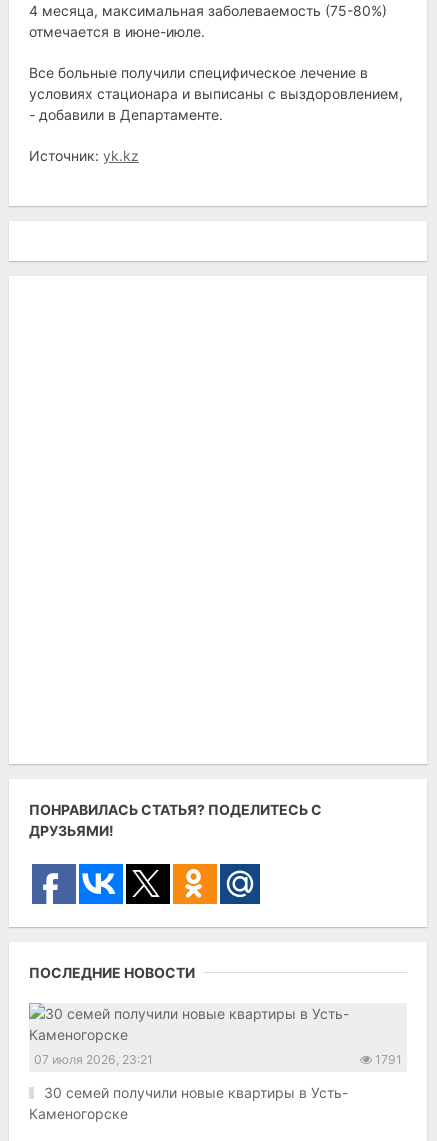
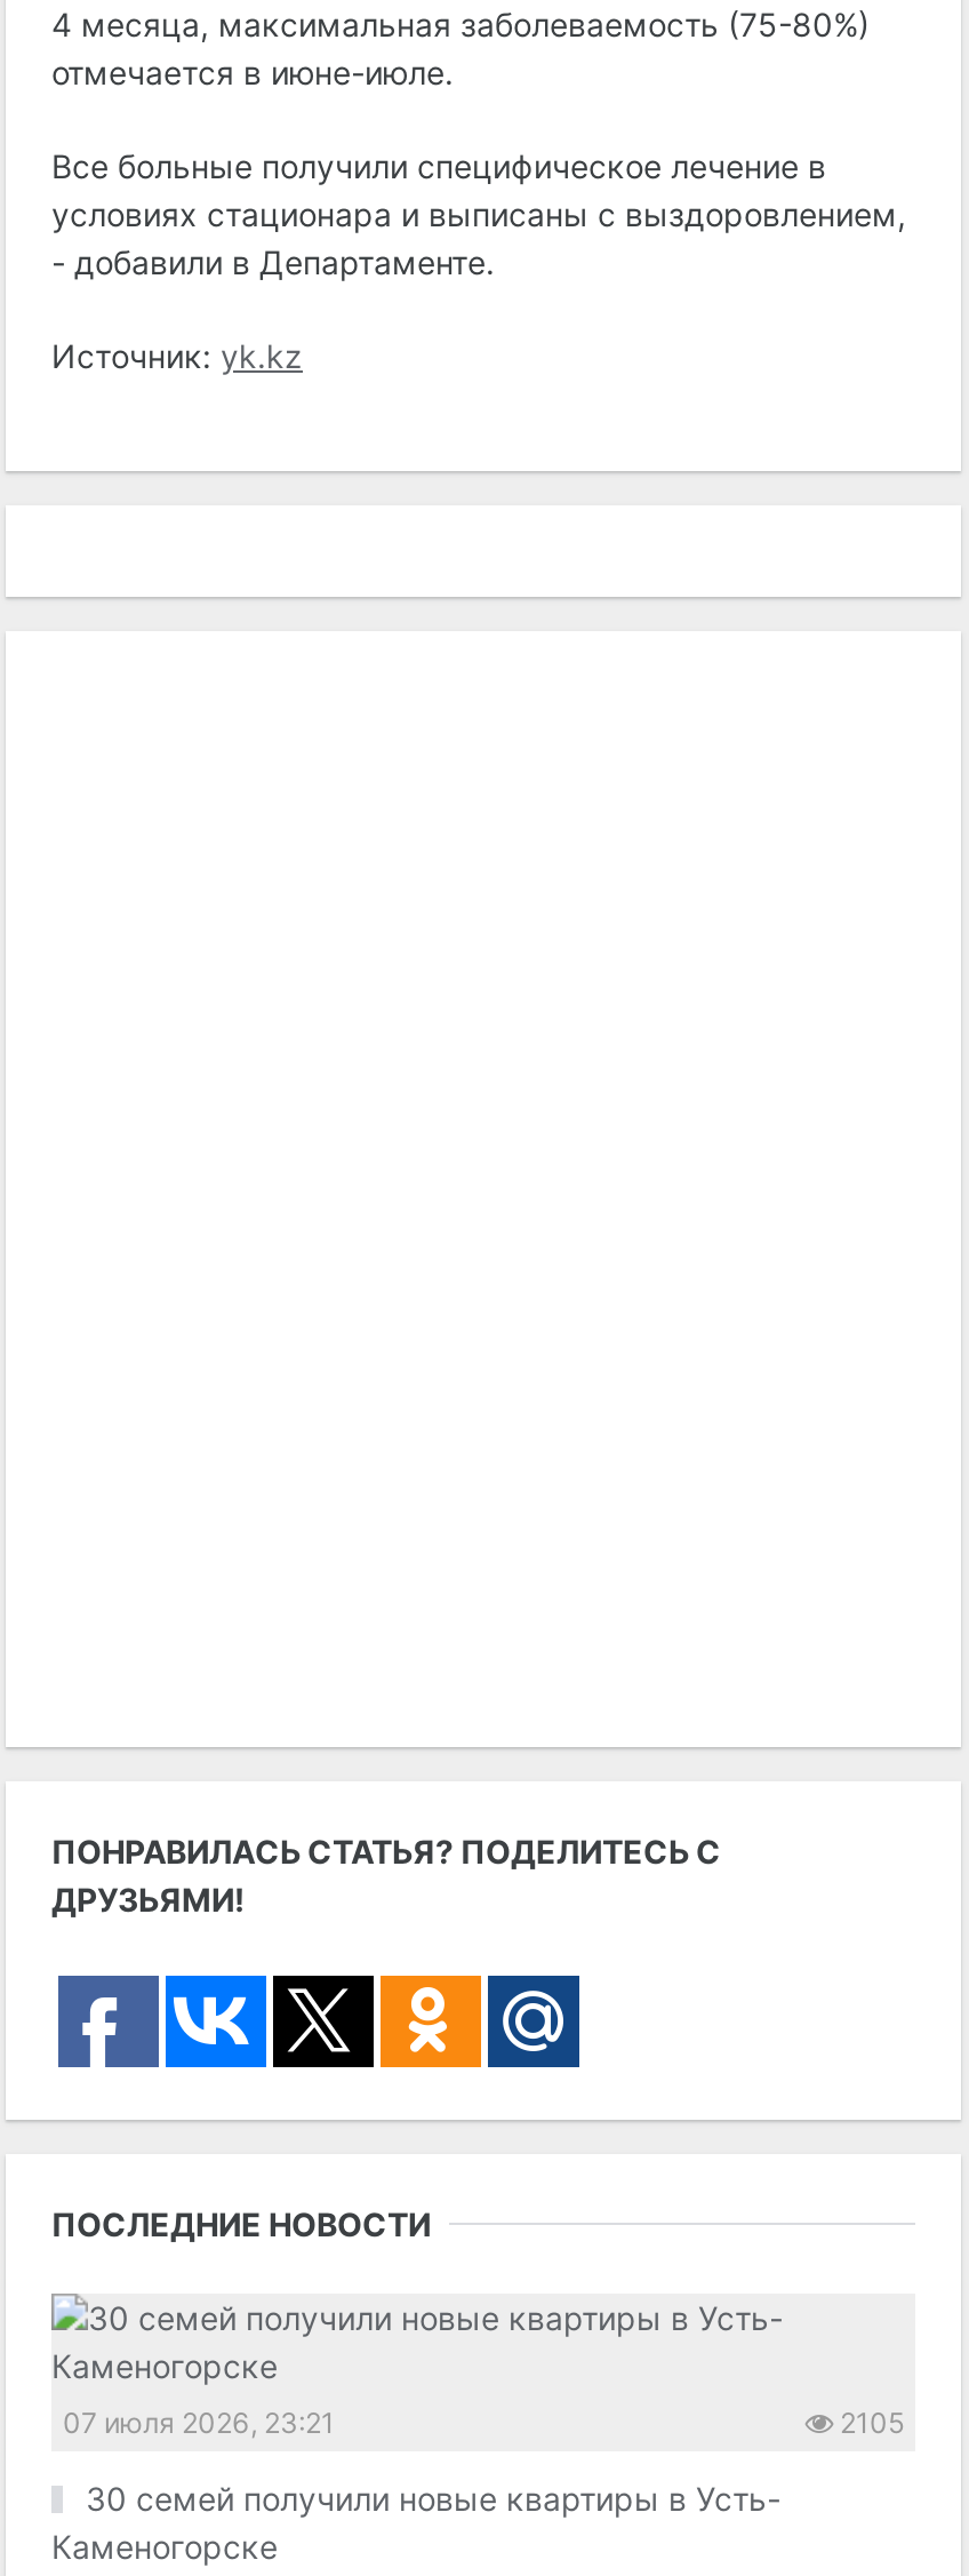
[372,1052,402,1067] 1791 -> [833,2406,904,2440] 2105

